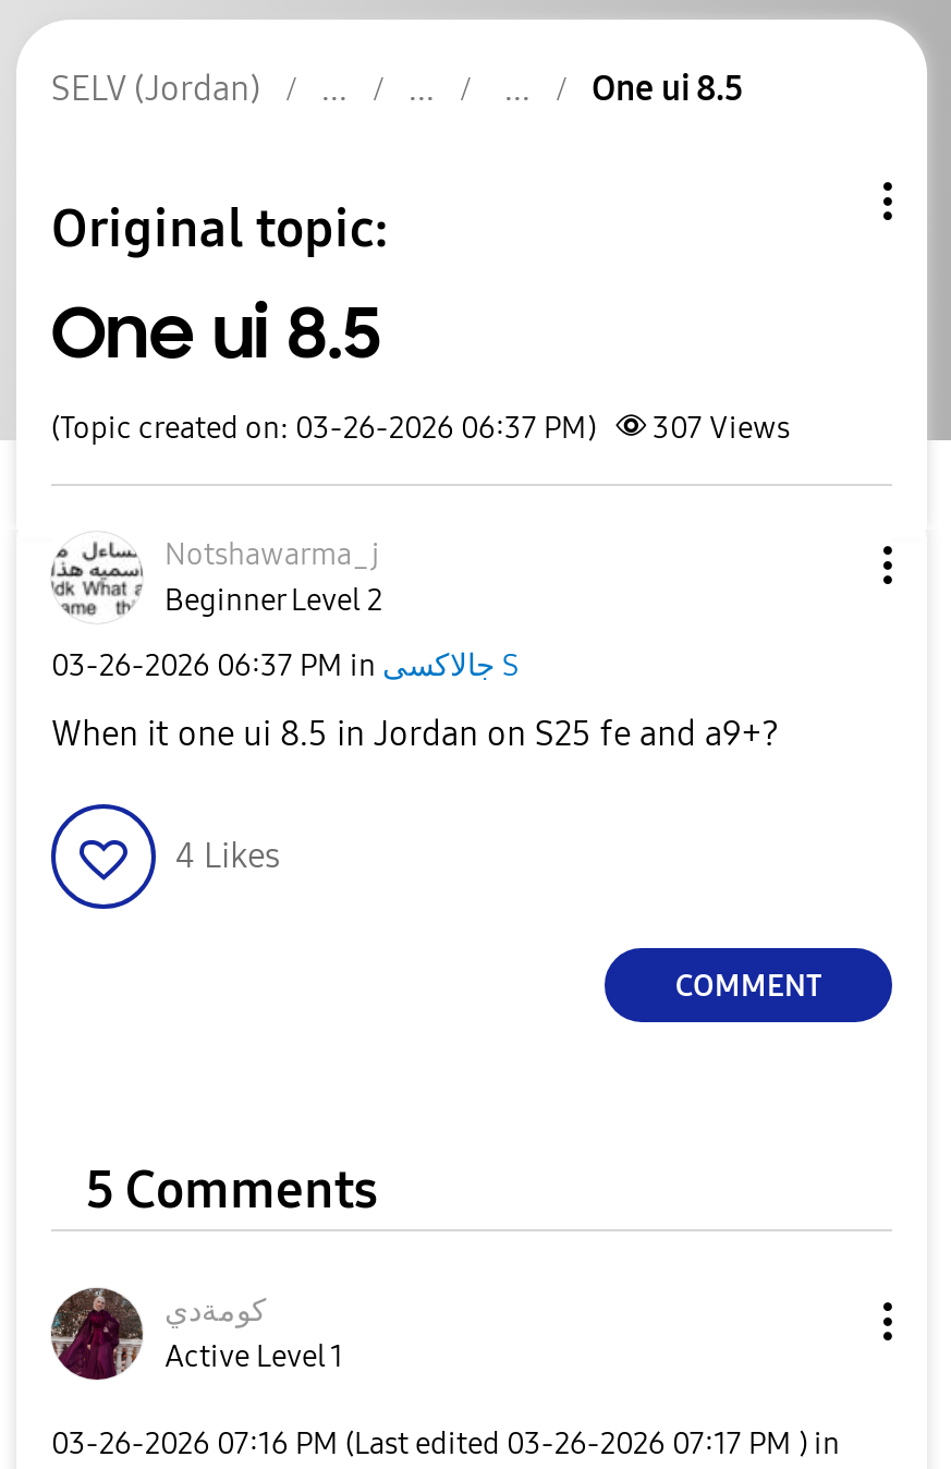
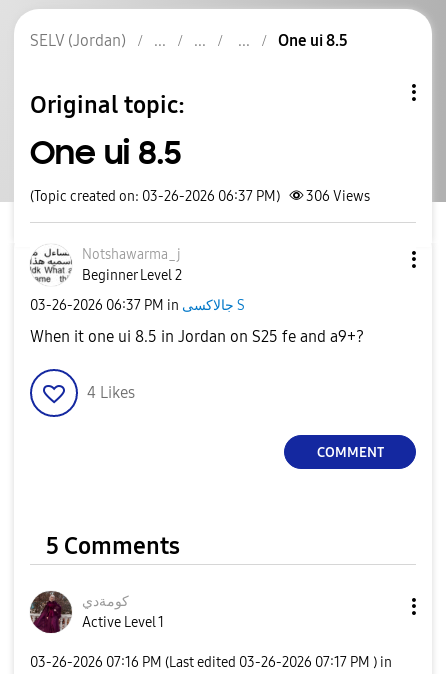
[51,410,790,447] (Topic created on: 03-26-2026 06:37 PM) 307 Views -> [30,188,370,205] (Topic created on: 03-26-2026 06:37 PM) 306 Views

